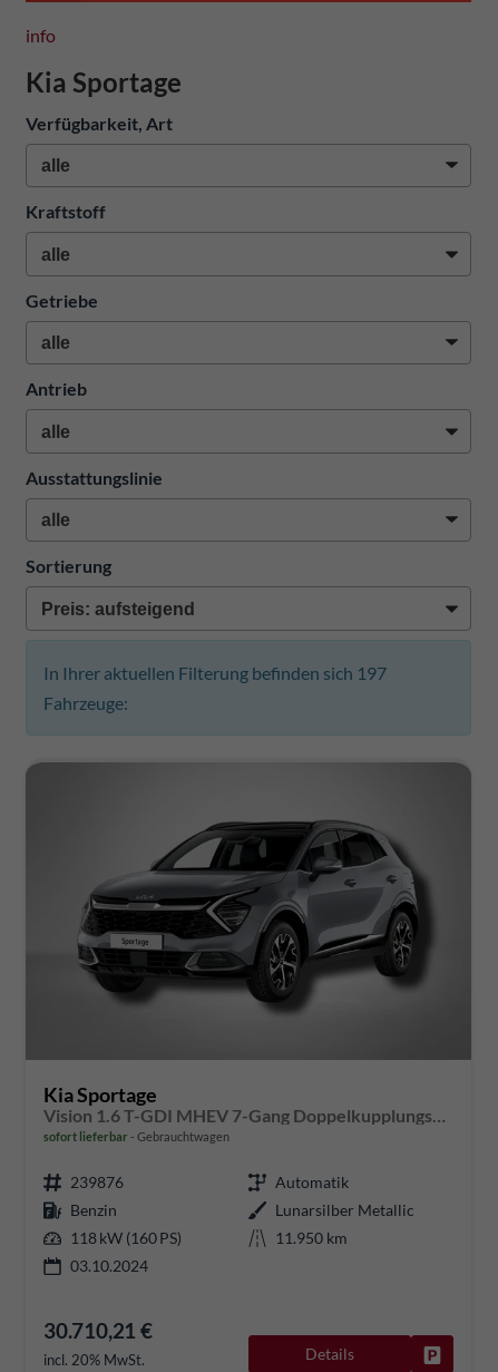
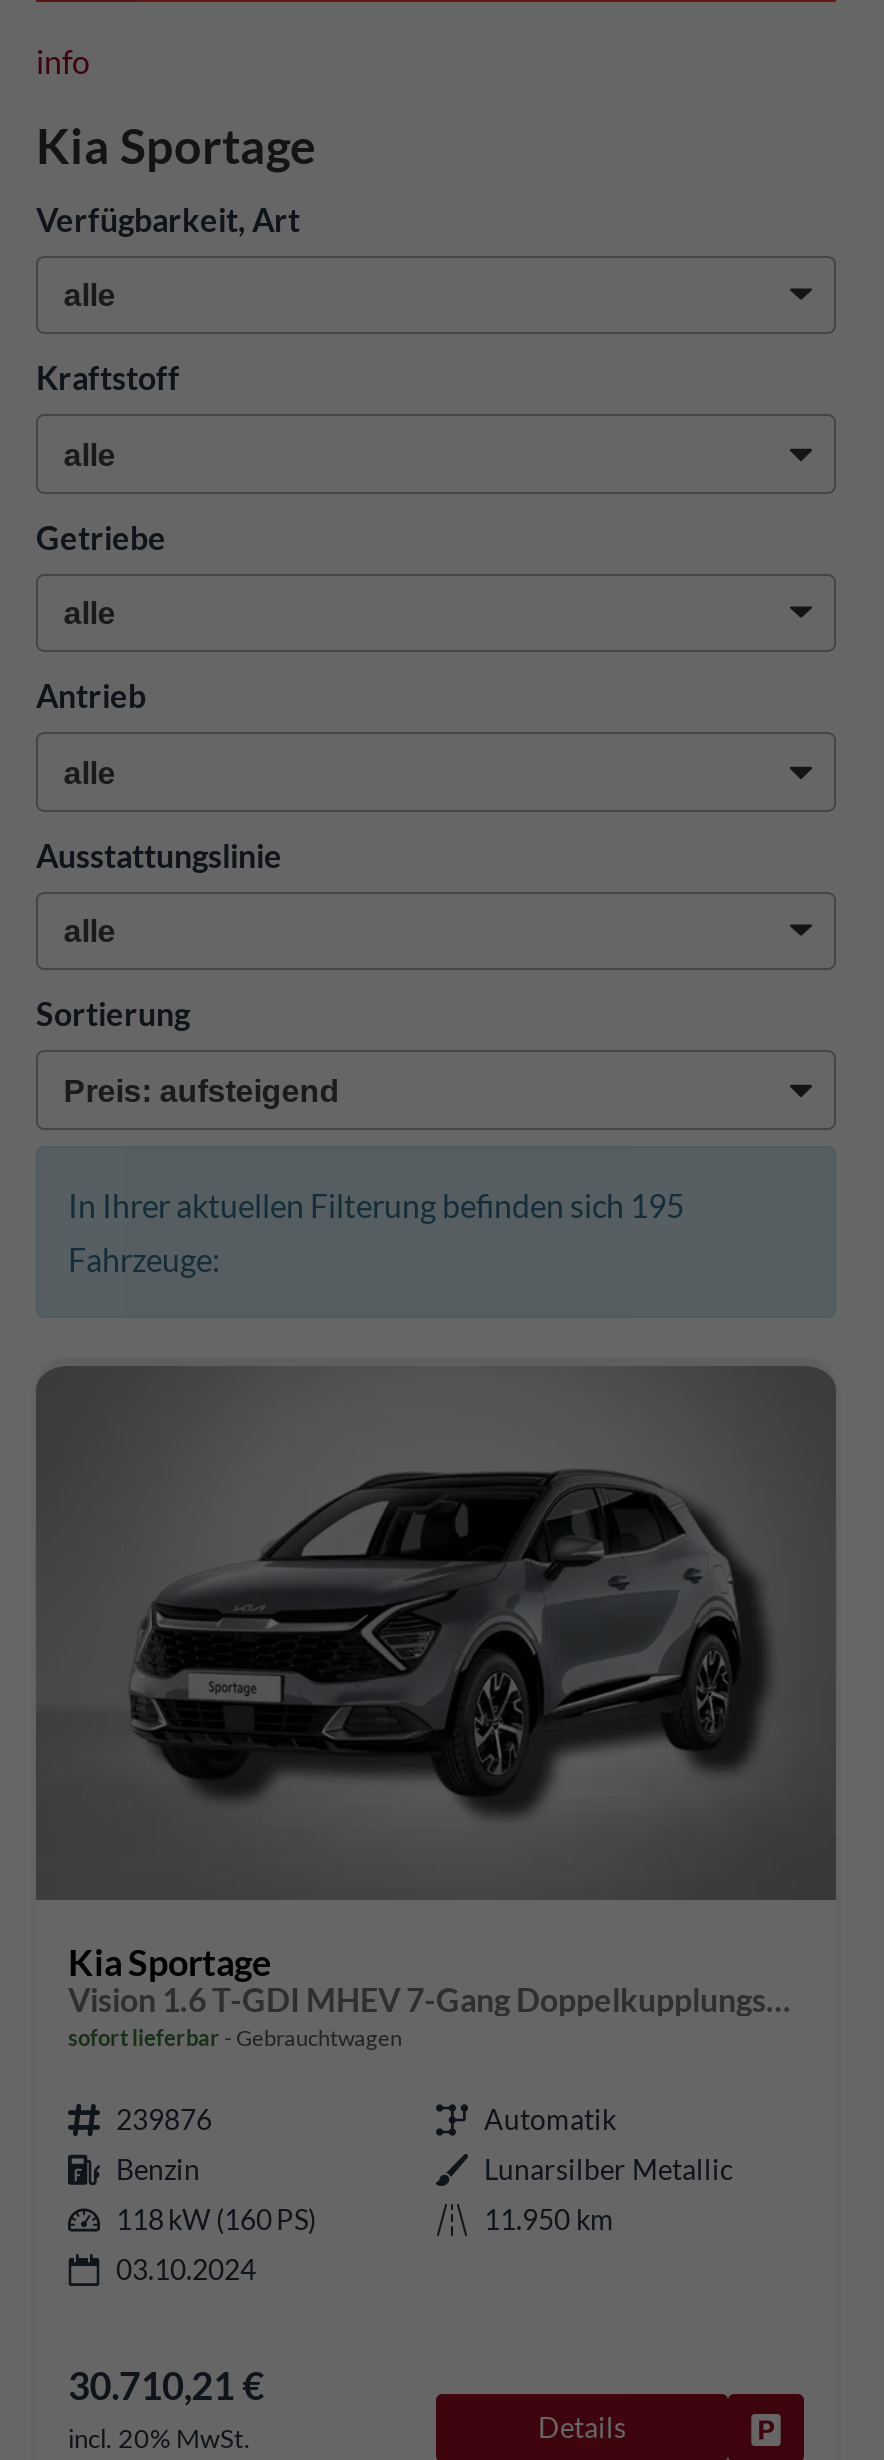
[43,662,387,683] In Ihrer aktuellen Filterung befinden sich 197 -> [68,1186,684,1224] In Ihrer aktuellen Filterung befinden sich 195

